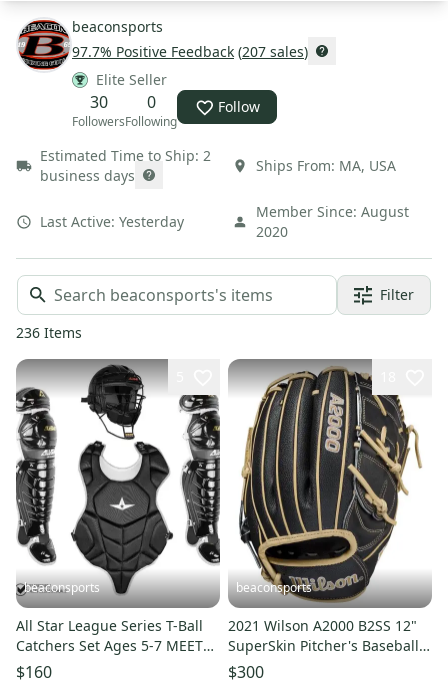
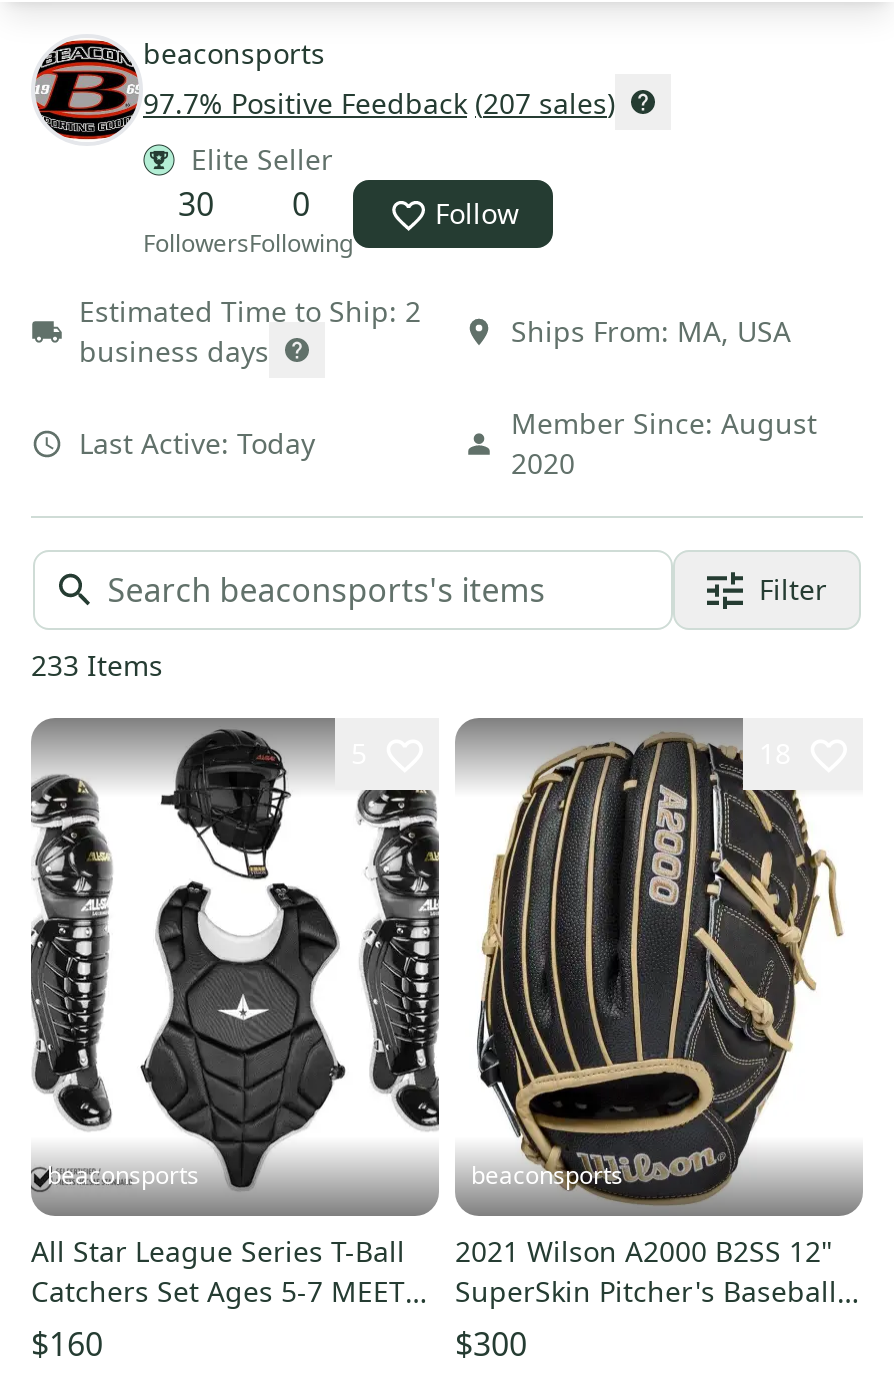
[40,212,184,231] Last Active: Yesterday -> [79,424,315,462] Last Active: Today
[16,323,82,342] 236 Items -> [31,646,163,684] 233 Items

